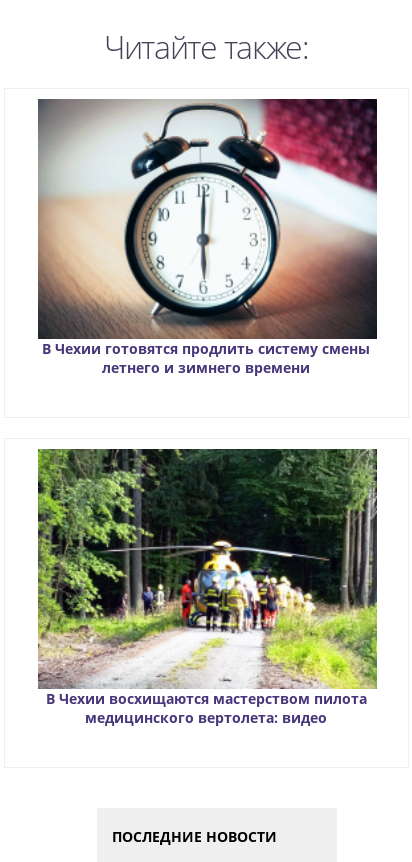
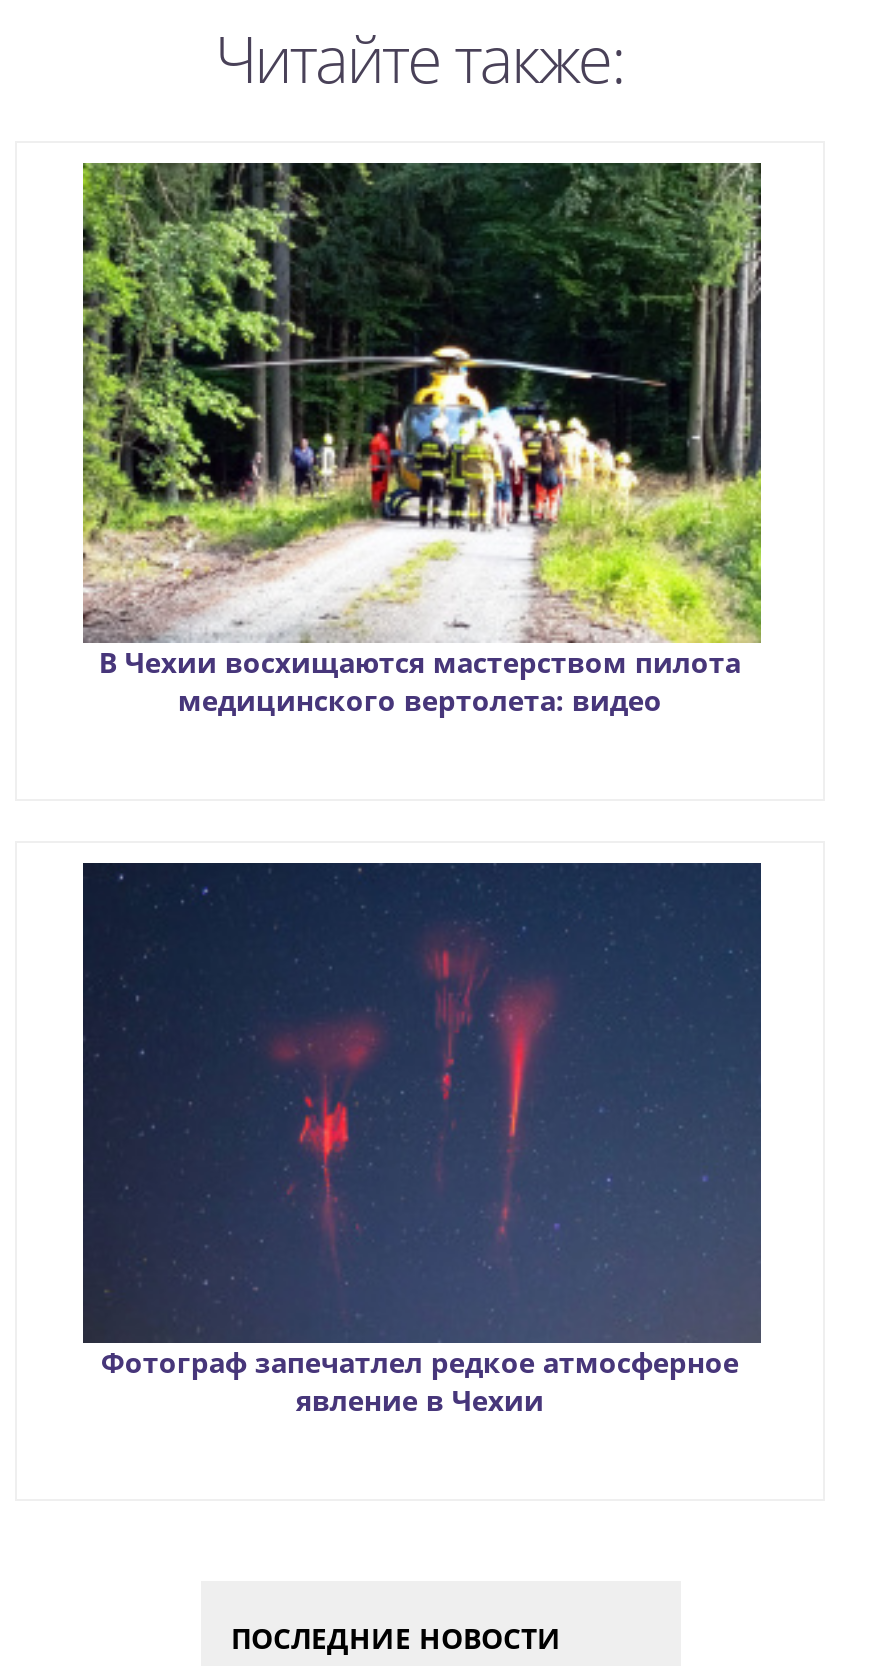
[37,98,378,377] [image] | В Чехии готовятся продлить систему смены | летнего и зимнего времени -> none
moved [36,447,379,727] -> [79,159,765,719]: [image] | В Чехии восхищаются мастерством пилота | медицинского вертолета: видео
none -> [81,861,763,1419] [image] | Фотограф запечатлел редкое атмосферное | явление в Чехии

